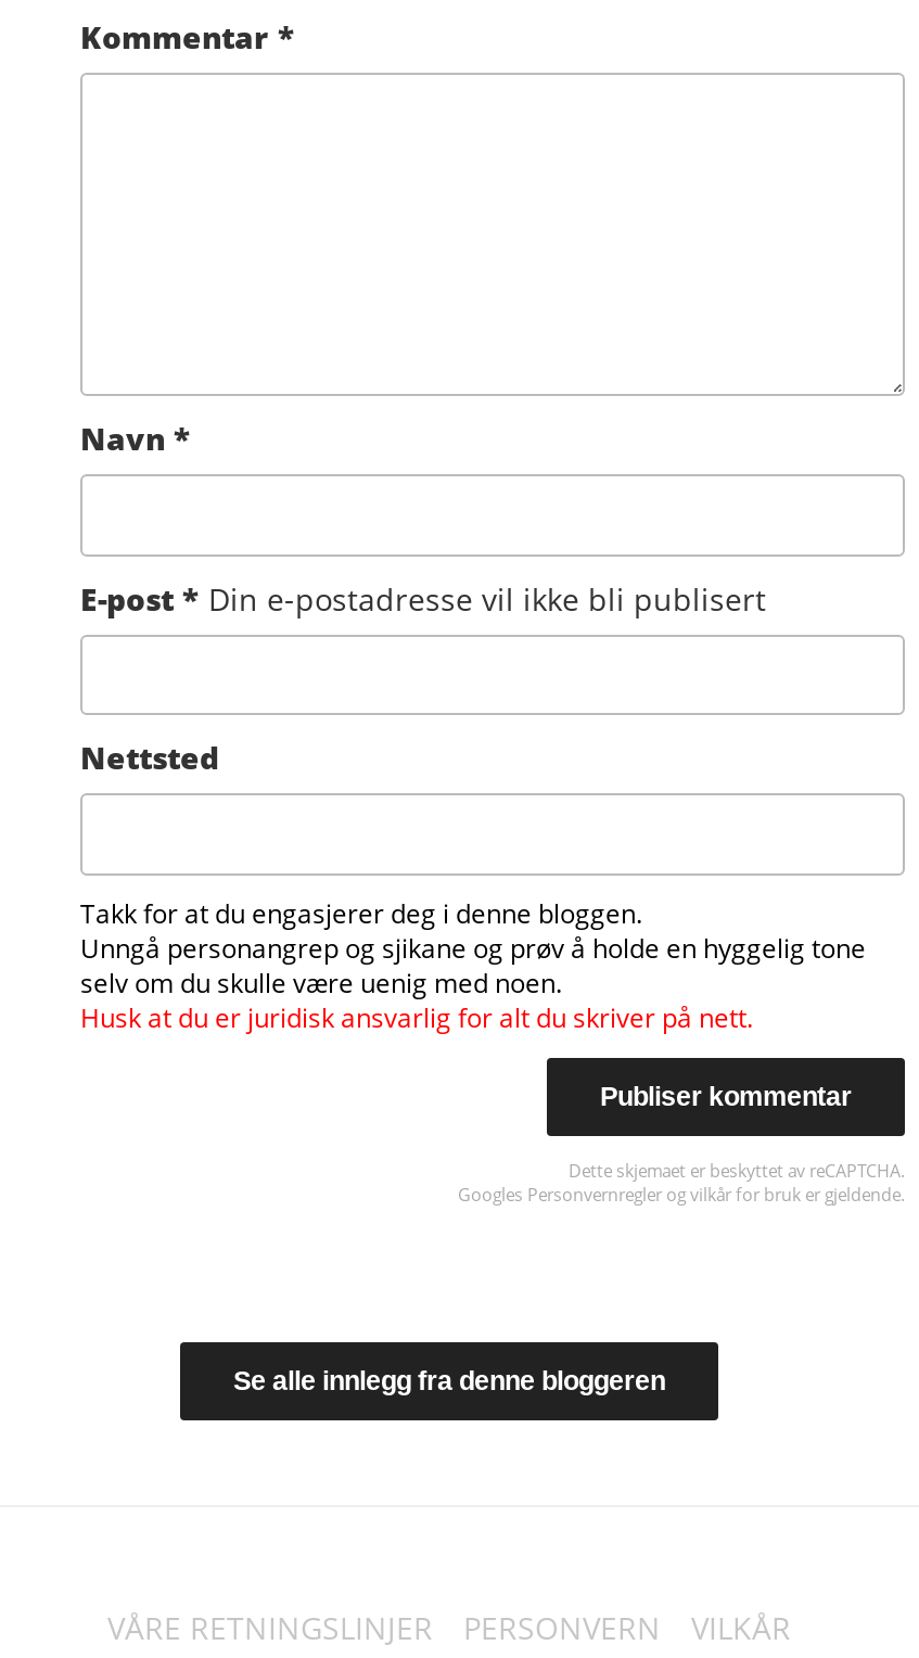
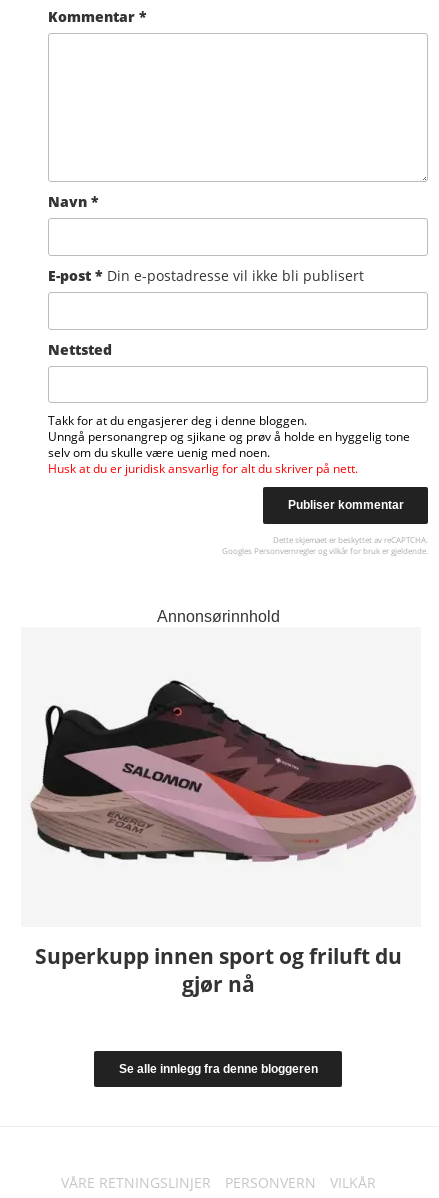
none -> [30,679,417,863] [image]
none -> [34,942,401,998] Superkupp innen sport og friluft du | gjør nå
none -> [156,608,279,625] Annonsørinnhold

